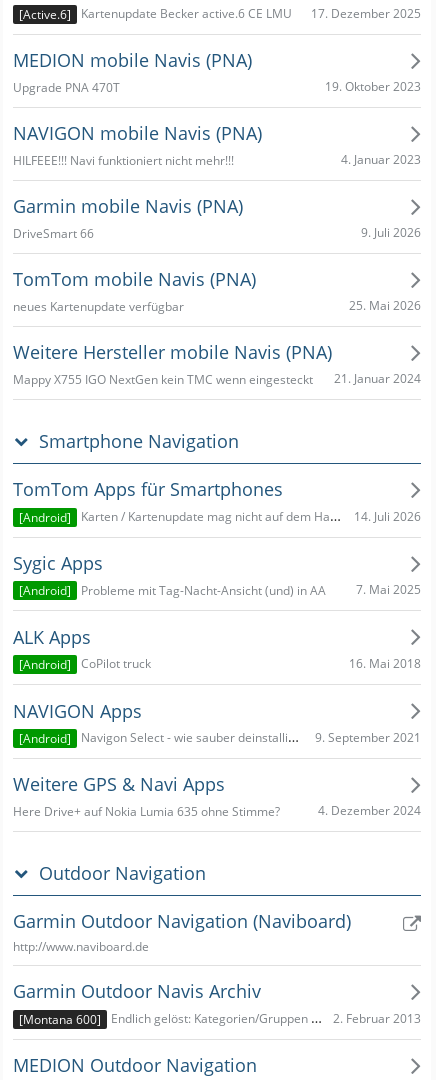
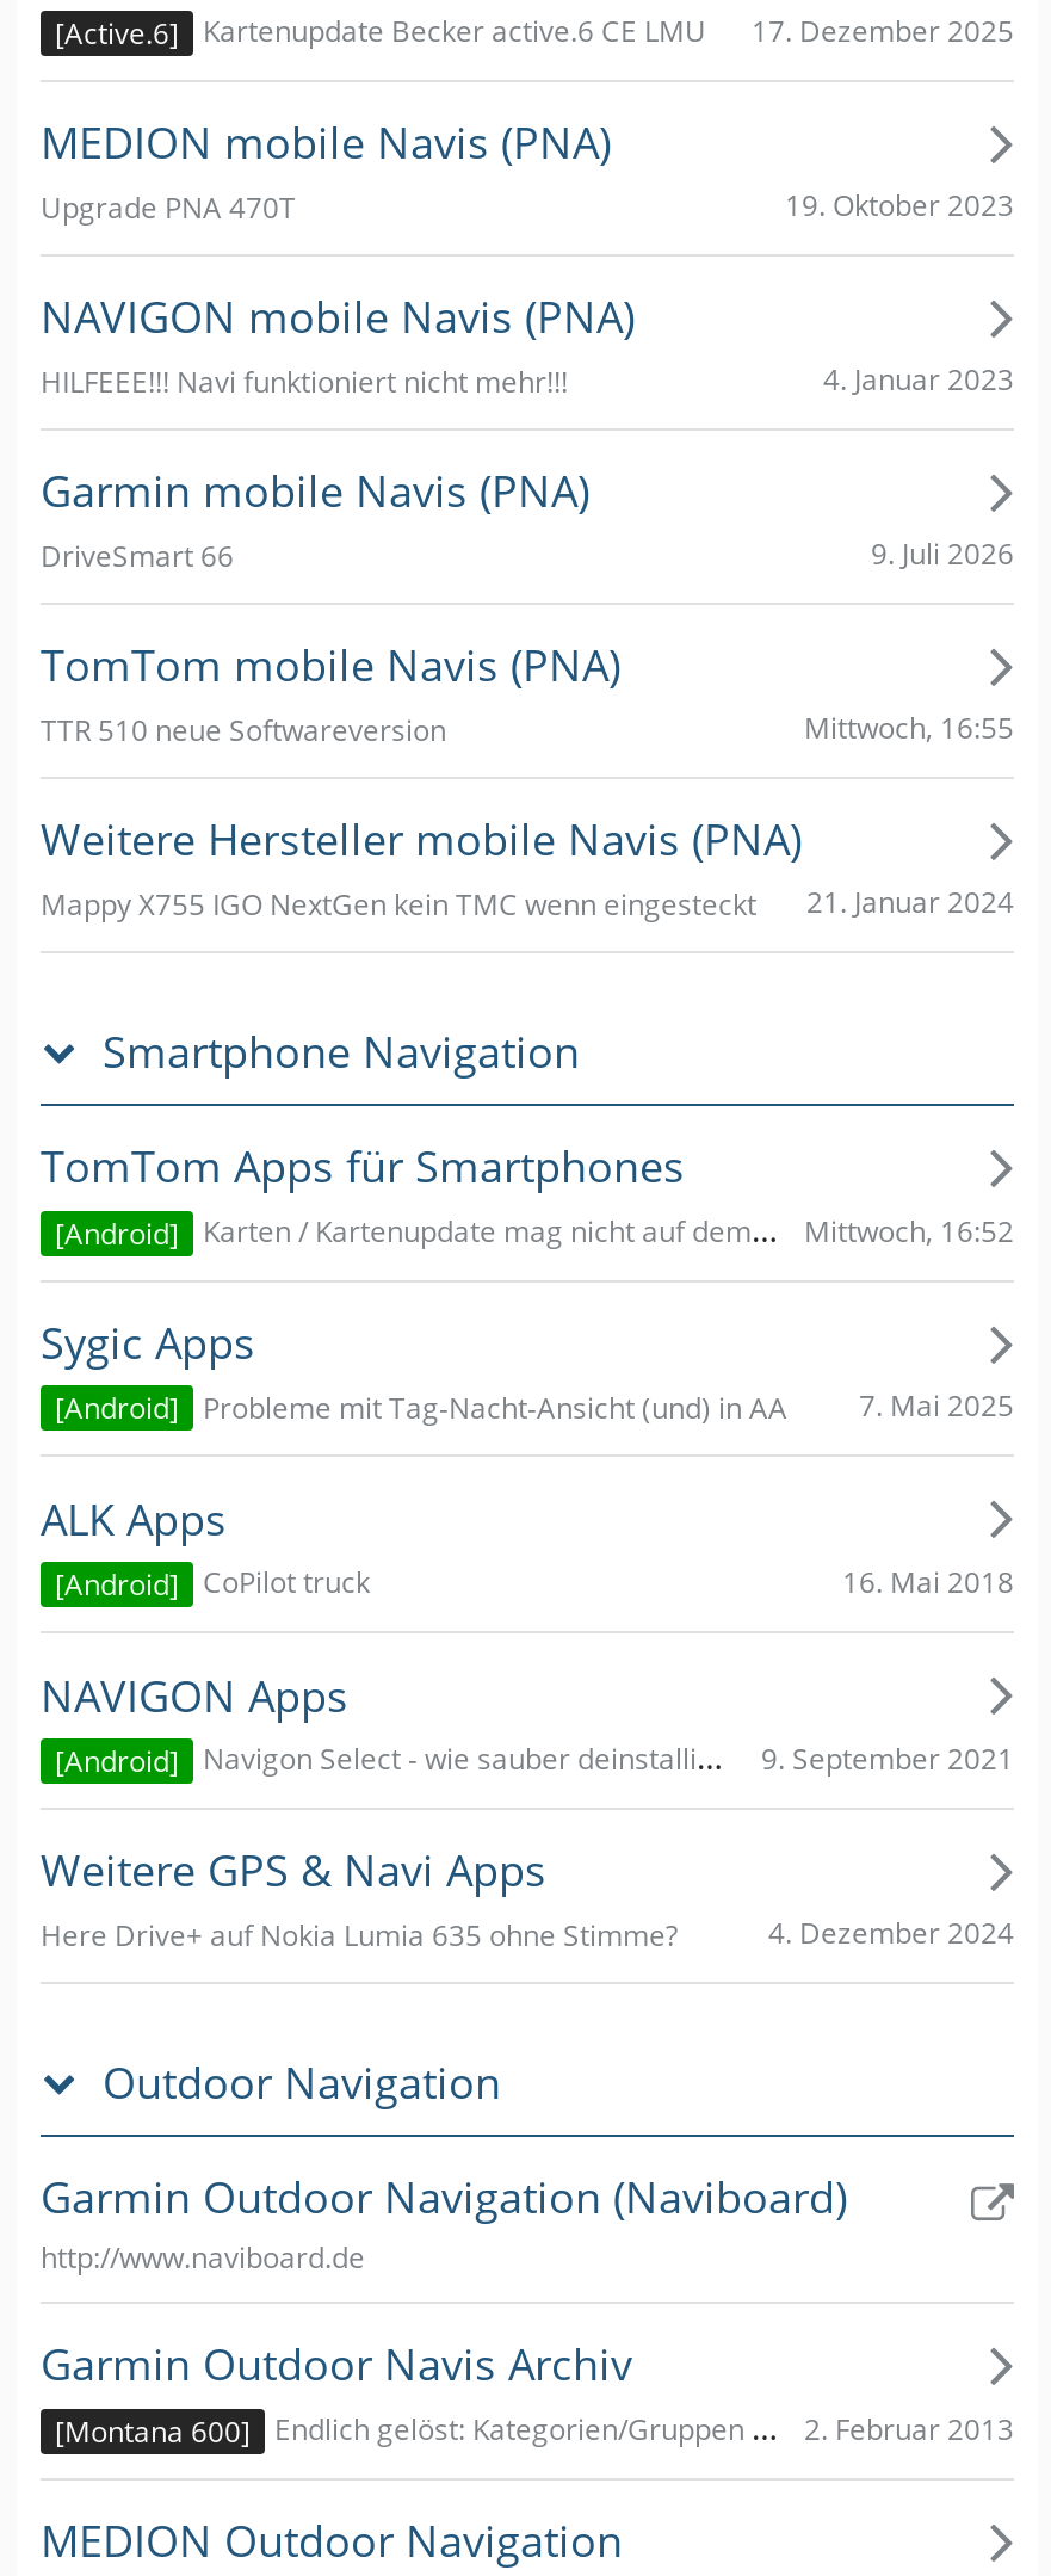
[13,297,421,315] neues Kartenupdate verfügbar | 25. Mai 2026 -> [41,708,1014,750] TTR 510 neue Softwareversion | Mittwoch, 16:55
[354,508,421,525] 14. Juli 2026 -> [804,1210,1014,1251] Mittwoch, 16:52

